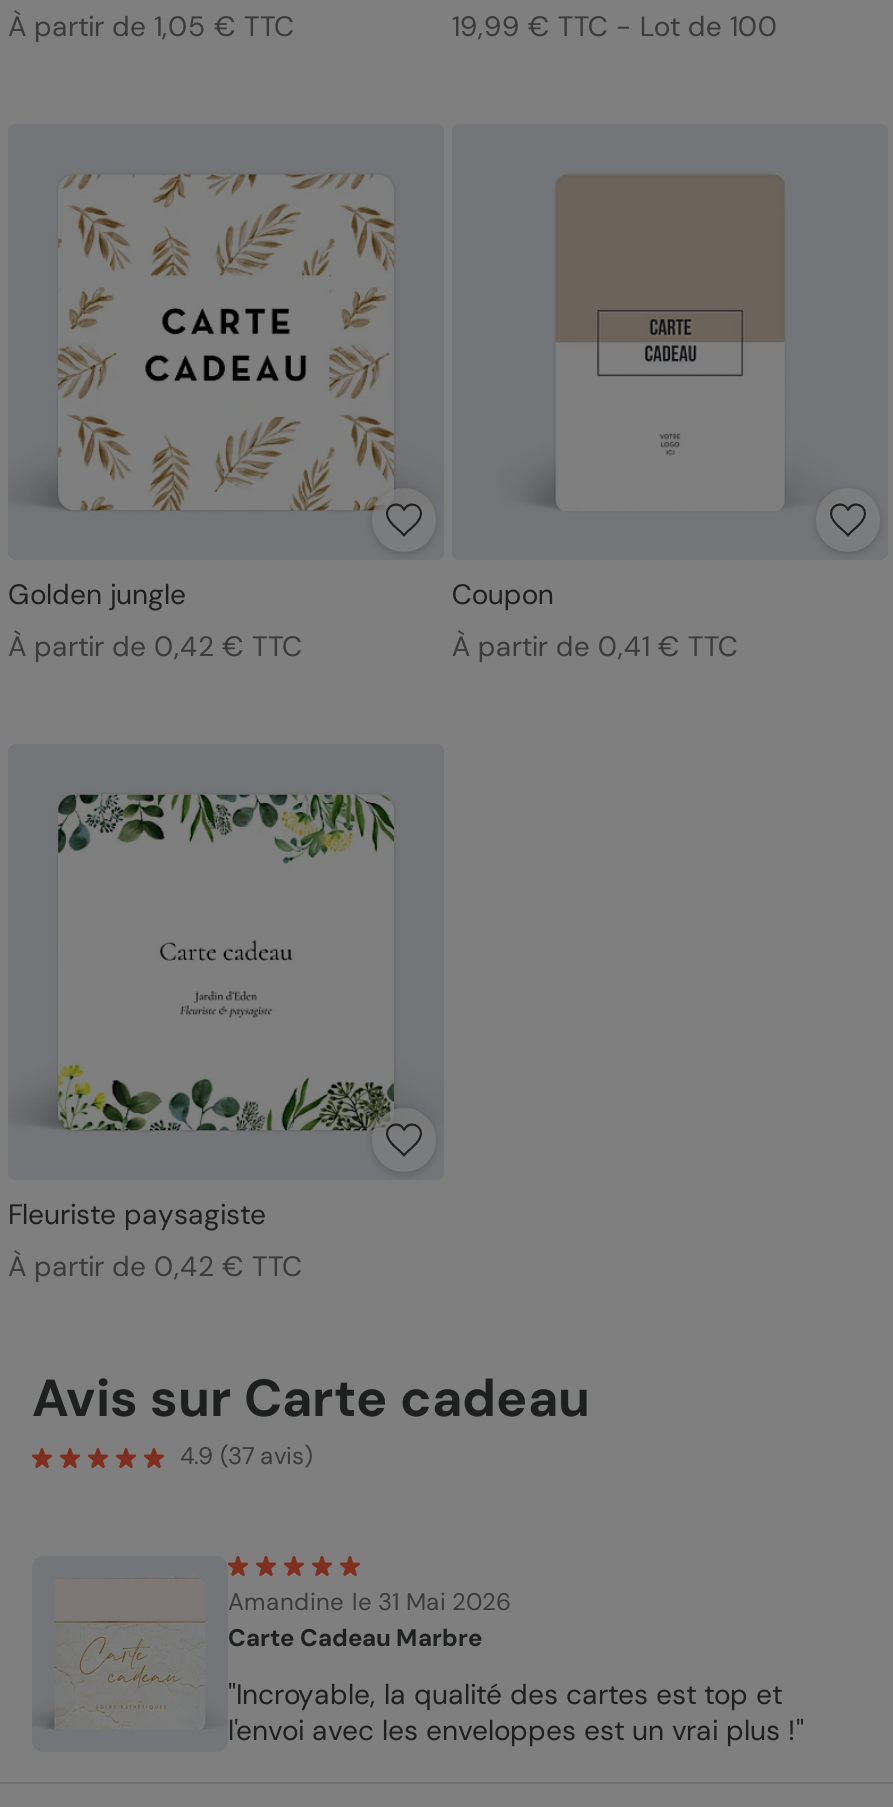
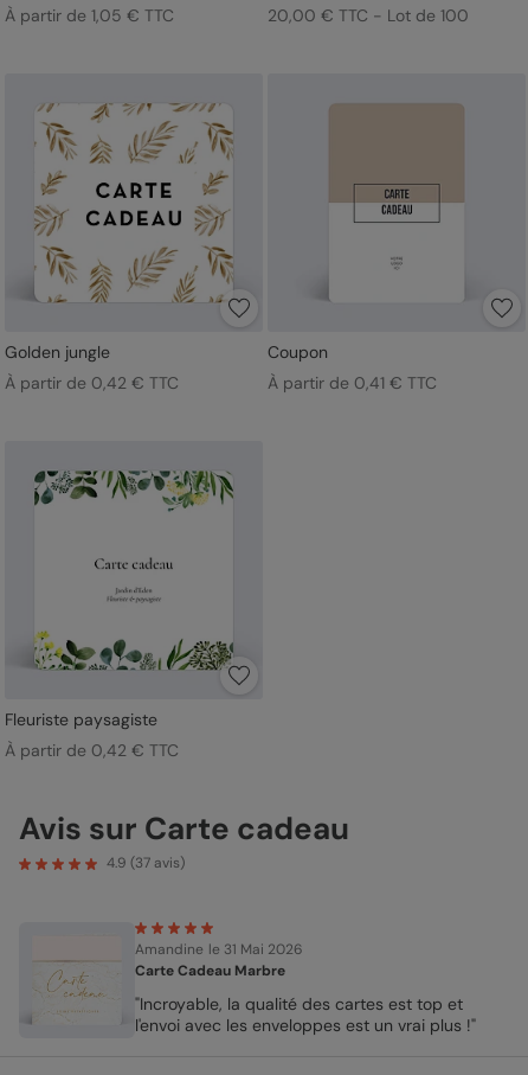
[452,8,778,44] 19,99 € TTC - Lot de 100 -> [267,5,469,26] 20,00 € TTC - Lot de 100

